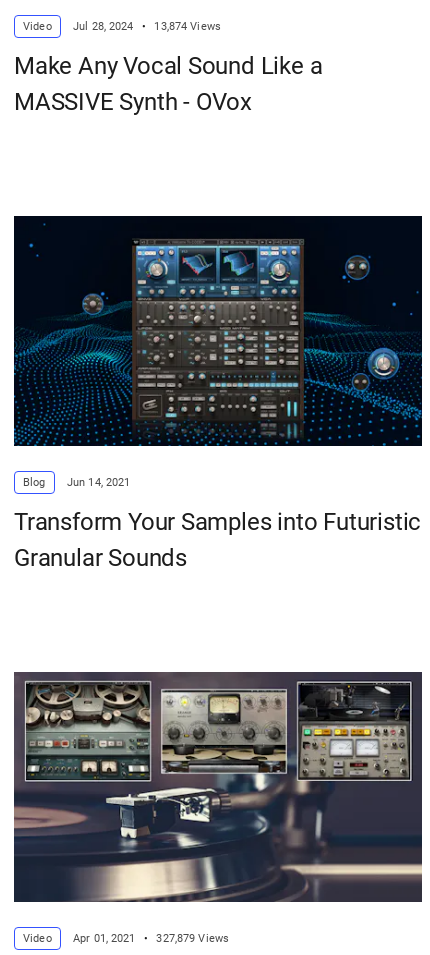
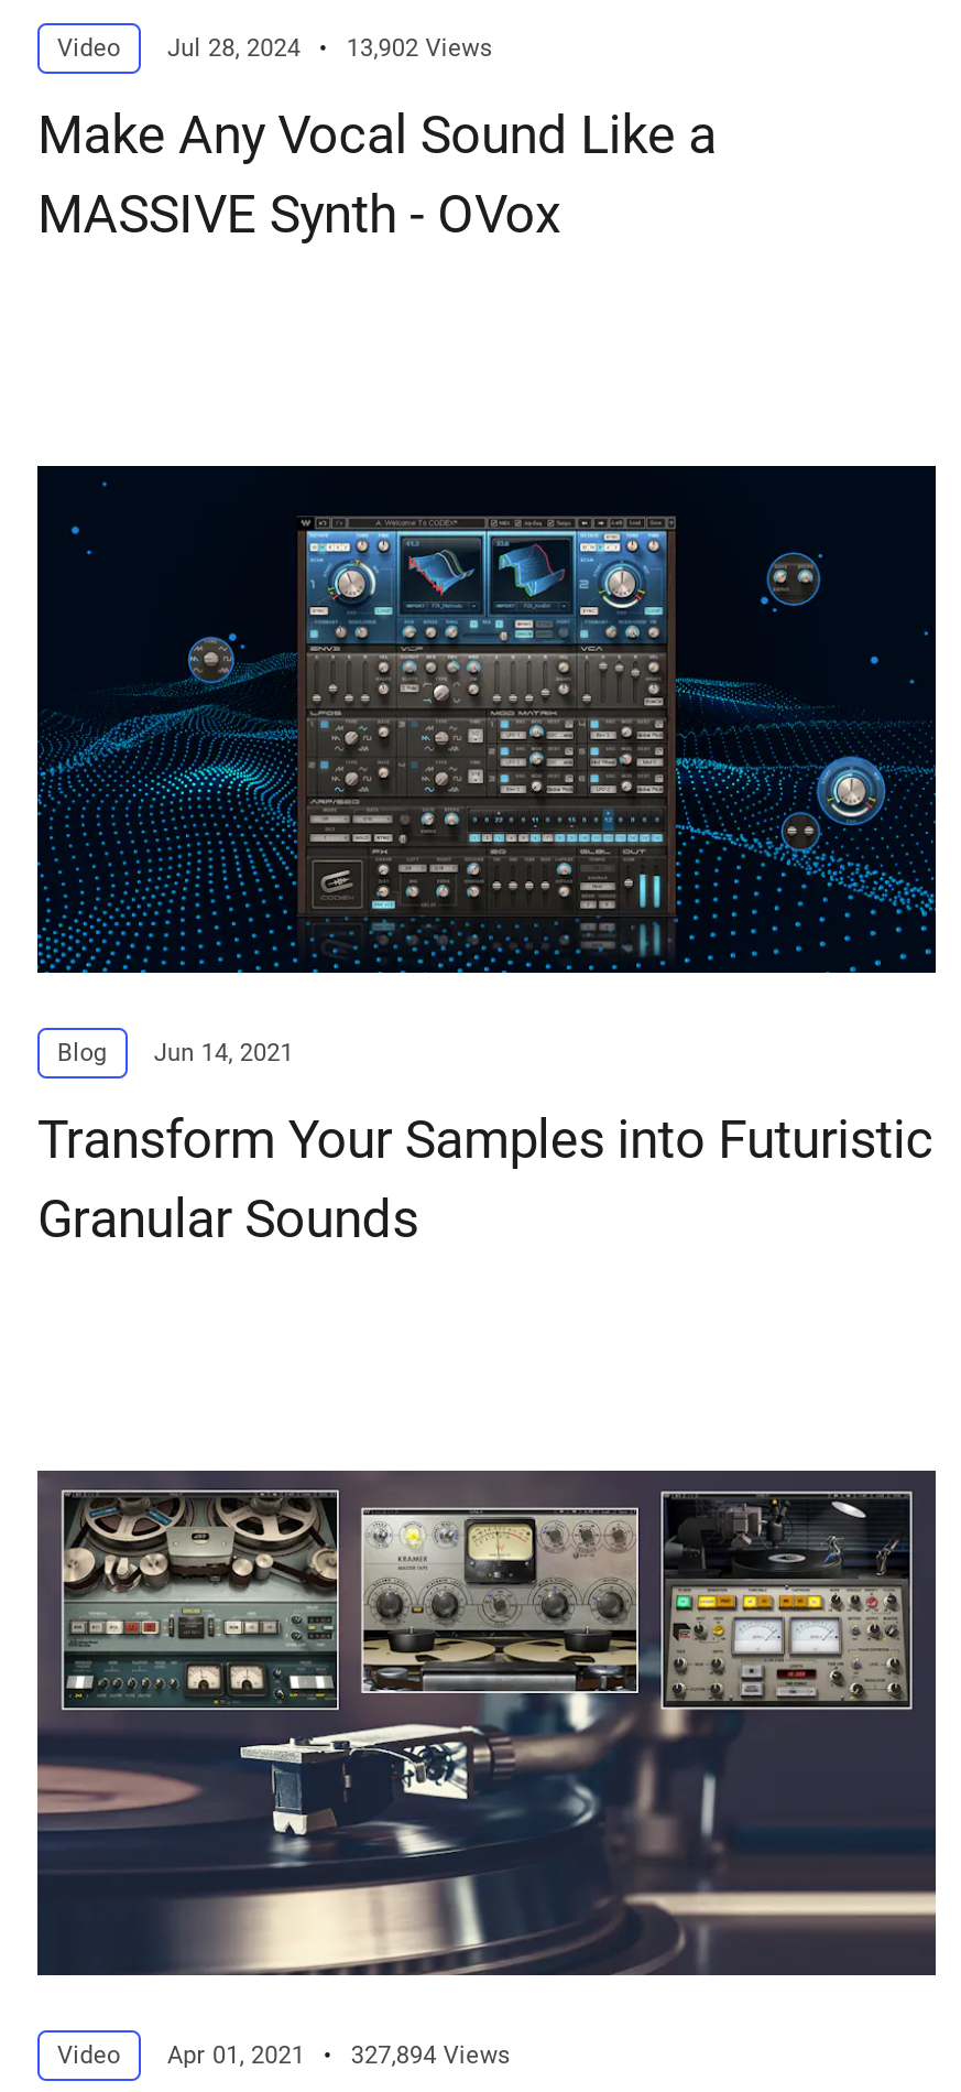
[154,20,221,33] 13,874 Views -> [347,35,493,63] 13,902 Views
[156,932,229,945] 327,879 Views -> [351,2042,511,2071] 327,894 Views

